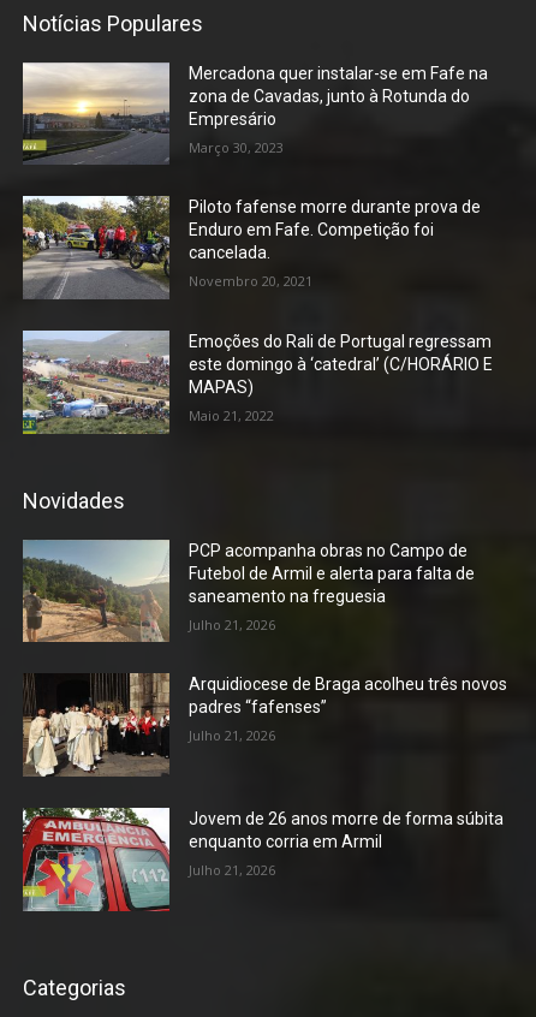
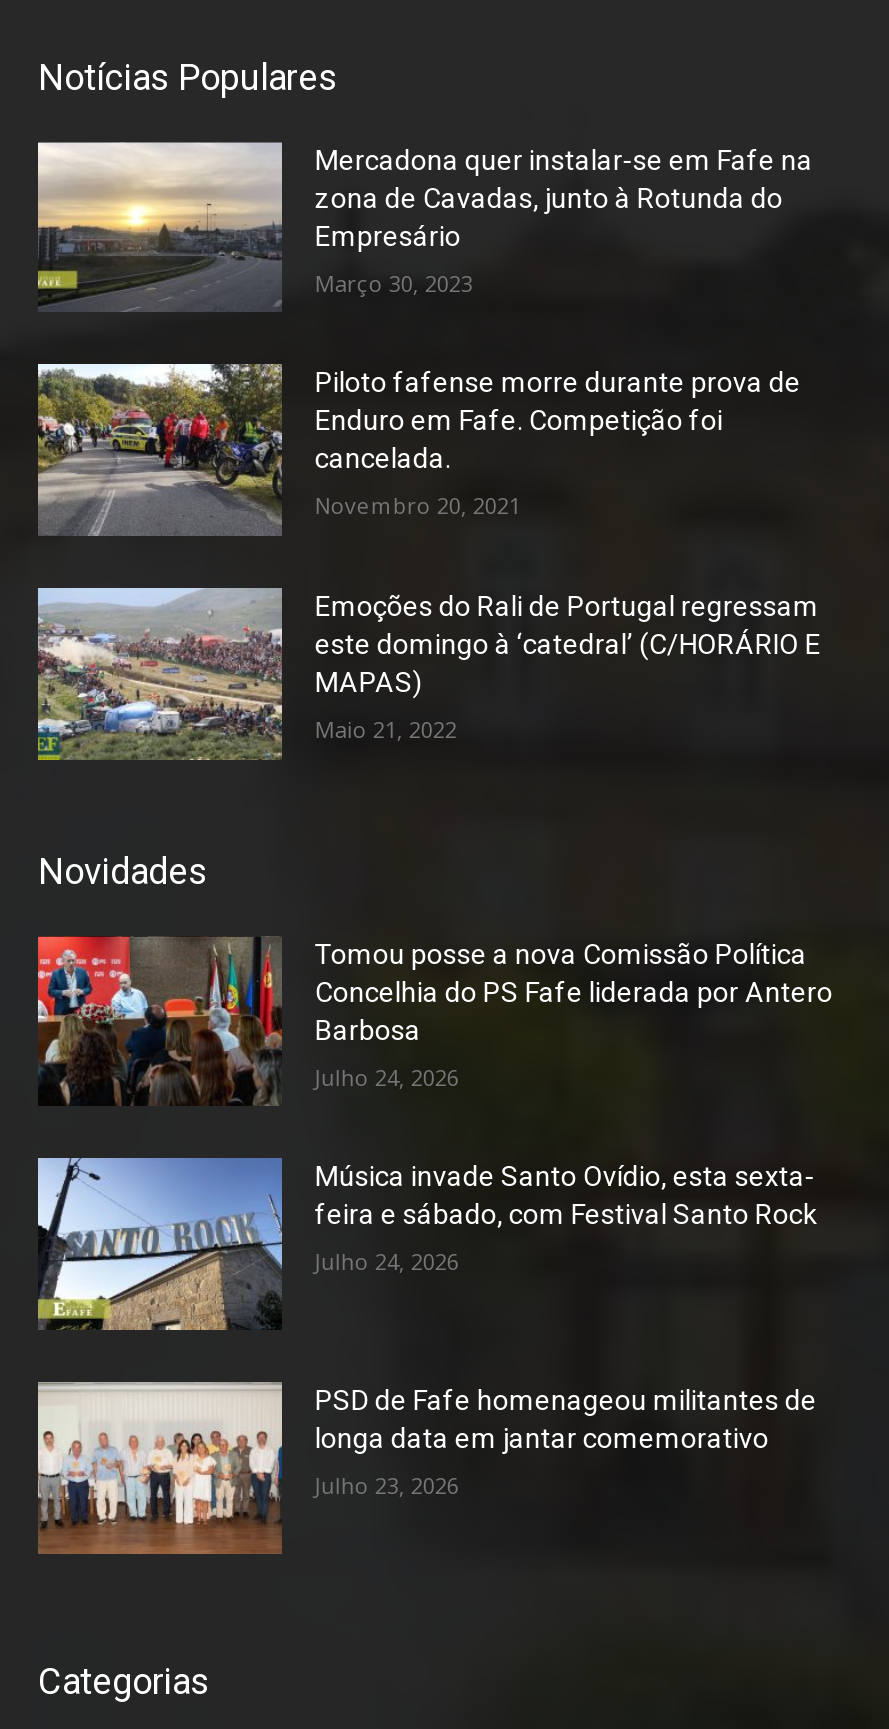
[22,539,475,643] [image] | PCP acompanha obras no Campo de | Futebol de Armil e alerta para falta de | saneamento na freguesia -> [36,934,833,1106] [image] | Tomou posse a nova Comissão Política | Concelhia do PS Fafe liderada por Antero | Barbosa
[189,615,276,633] Julho 21, 2026 -> [315,1061,459,1091] Julho 24, 2026
[22,672,508,778] [image] | Arquidiocese de Braga acolheu três novos | padres “fafenses” -> [36,1156,817,1330] [image] | Música invade Santo Ovídio, esta sexta- | feira e sábado, com Festival Santo Rock
[189,727,276,745] Julho 21, 2026 -> [315,1247,459,1277] Julho 24, 2026
[22,807,504,912] [image] | Jovem de 26 anos morre de forma súbita | enquanto corria em Armil -> [36,1380,817,1556] [image] | PSD de Fafe homenageou militantes de | longa data em jantar comemorativo
[189,861,276,879] Julho 21, 2026 -> [315,1470,459,1500] Julho 23, 2026

